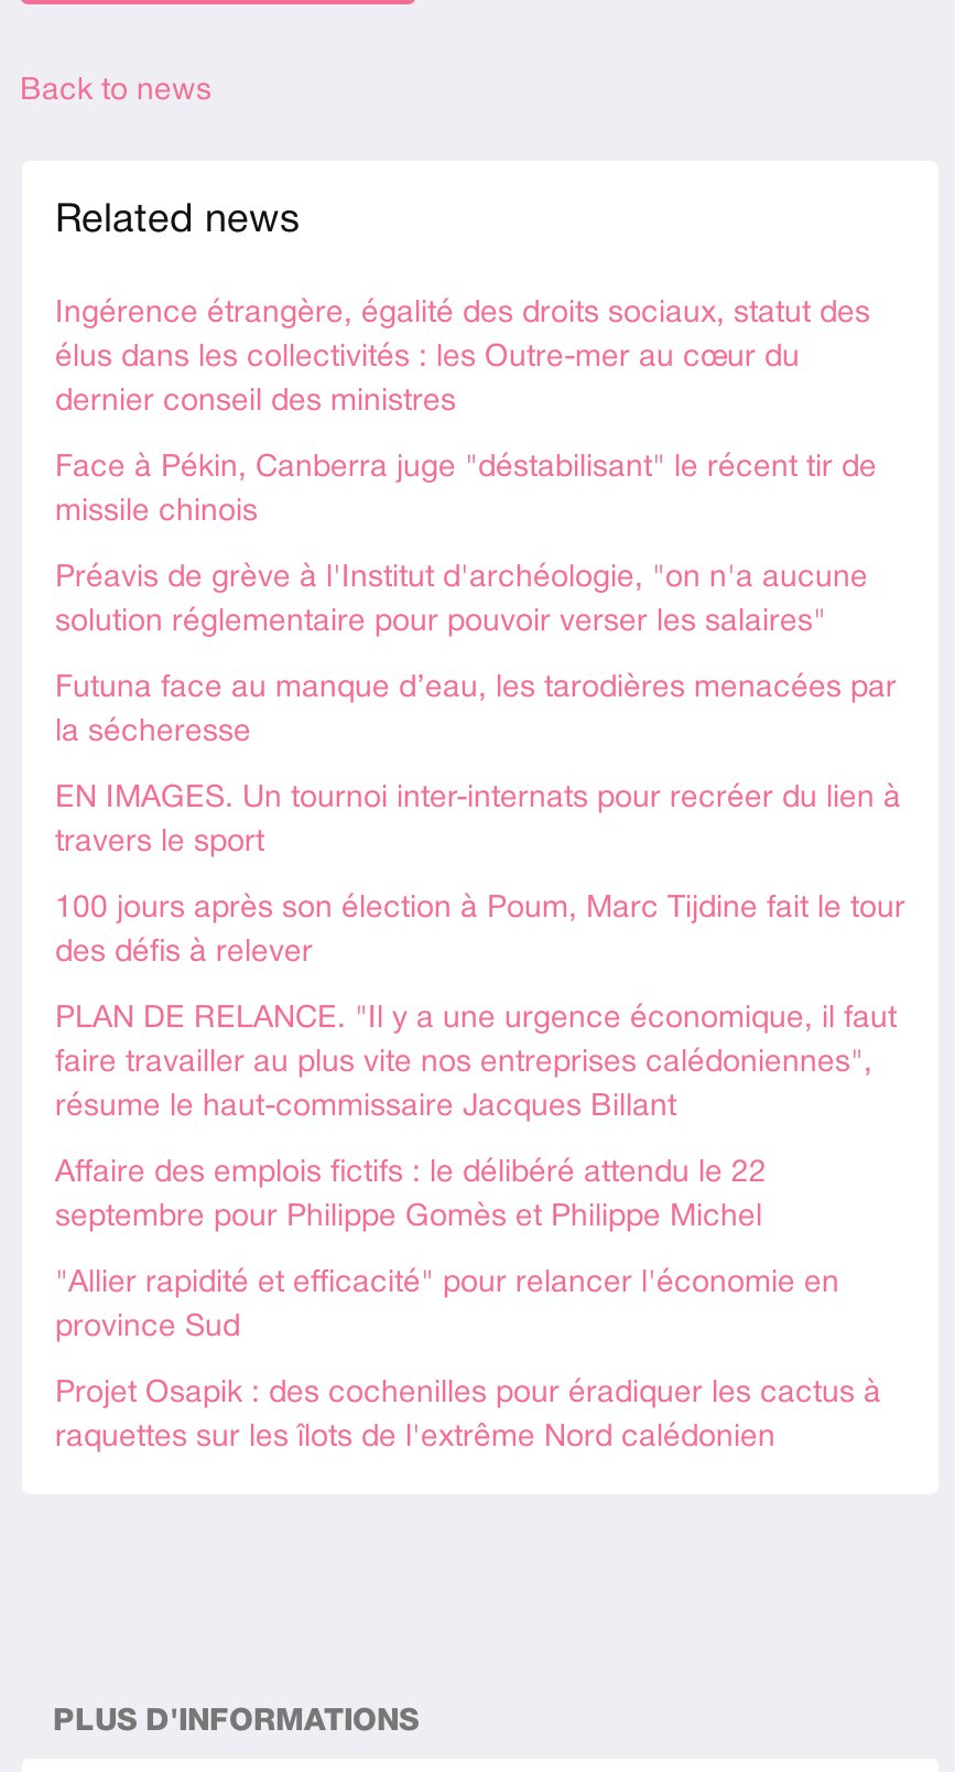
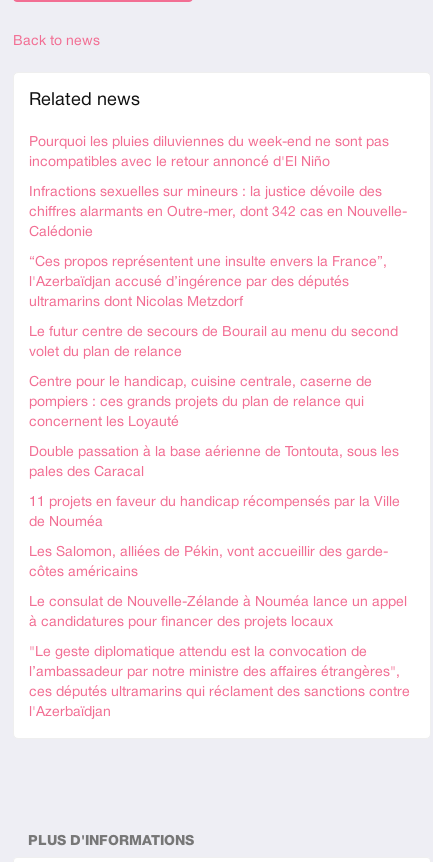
[55,300,905,1452] Ingérence étrangère, égalité des droits sociaux, statut des | élus dans les collectivités : les Outre-mer au cœur du | dernier conseil des ministres | Face à Pékin, Canberra juge "déstabilisant" le récent tir de | missile chinois | Préavis de grève à l'Institut d'archéologie, "on n'a aucune | solution réglementaire pour pouvoir verser les salaires" | Futuna face au manque d’eau, les tarodières menacées par | la sécheresse | EN IMAGES. Un tournoi inter-internats pour recréer du lien à | travers le sport | 100 jours après son élection à Poum, Marc Tijdine fait le tour | des défis à relever | PLAN DE RELANCE. "Il y a une urgence économique, il faut | faire travailler au plus vite nos entreprises calédoniennes", | résume le haut-commissaire Jacques Billant | Affaire des emplois fictifs : le délibéré attendu le 22 | septembre pour Philippe Gomès et Philippe Michel | "Allier rapidité et efficacité" pour relancer l'économie en | province Sud | Projet Osapik : des cochenilles pour éradiquer les cactus à | raquettes sur les îlots de l'extrême Nord calédonien -> [29,136,410,719] Pourquoi les pluies diluviennes du week-end ne sont pas | incompatibles avec le retour annoncé d'El Niño | Infractions sexuelles sur mineurs : la justice dévoile des | chiffres alarmants en Outre-mer, dont 342 cas en Nouvelle- | Calédonie | “Ces propos représentent une insulte envers la France”, | l'Azerbaïdjan accusé d’ingérence par des députés | ultramarins dont Nicolas Metzdorf | Le futur centre de secours de Bourail au menu du second | volet du plan de relance | Centre pour le handicap, cuisine centrale, caserne de | pompiers : ces grands projets du plan de relance qui | concernent les Loyauté | Double passation à la base aérienne de Tontouta, sous les | pales des Caracal | 11 projets en faveur du handicap récompensés par la Ville | de Nouméa | Les Salomon, alliées de Pékin, vont accueillir des garde- | côtes américains | Le consulat de Nouvelle-Zélande à Nouméa lance un appel | à candidatures pour financer des projets locaux | "Le geste diplomatique attendu est la convocation de | l’ambassadeur par notre ministre des affaires étrangères", | ces députés ultramarins qui réclament des sanctions contre | l'Azerbaïdjan

